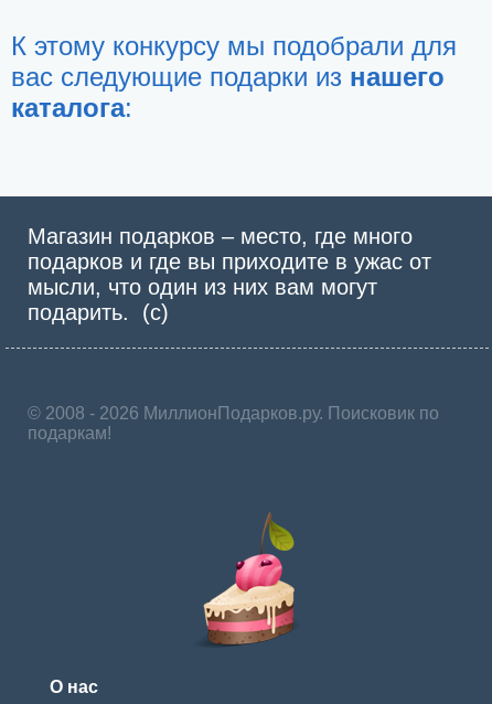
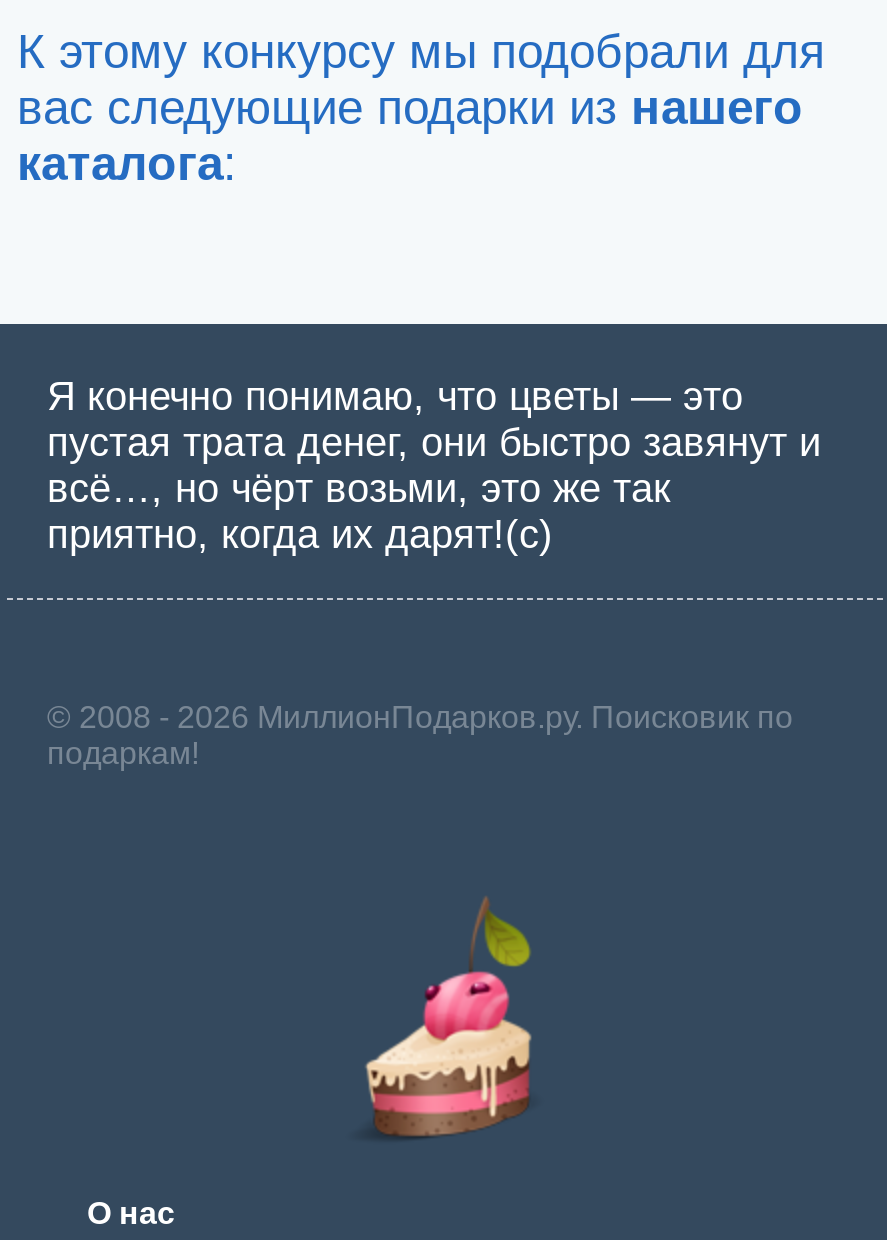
[28,224,431,324] Магазин подарков – место, где много | подарков и где вы приходите в ужас от | мысли, что один из них вам могут | подарить. (с) -> [47,374,821,556] Я конечно понимаю, что цветы — это | пустая трата денег, они быстро завянут и | всё…, но чёрт возьми, это же так | приятно, когда их дарят!(с)

